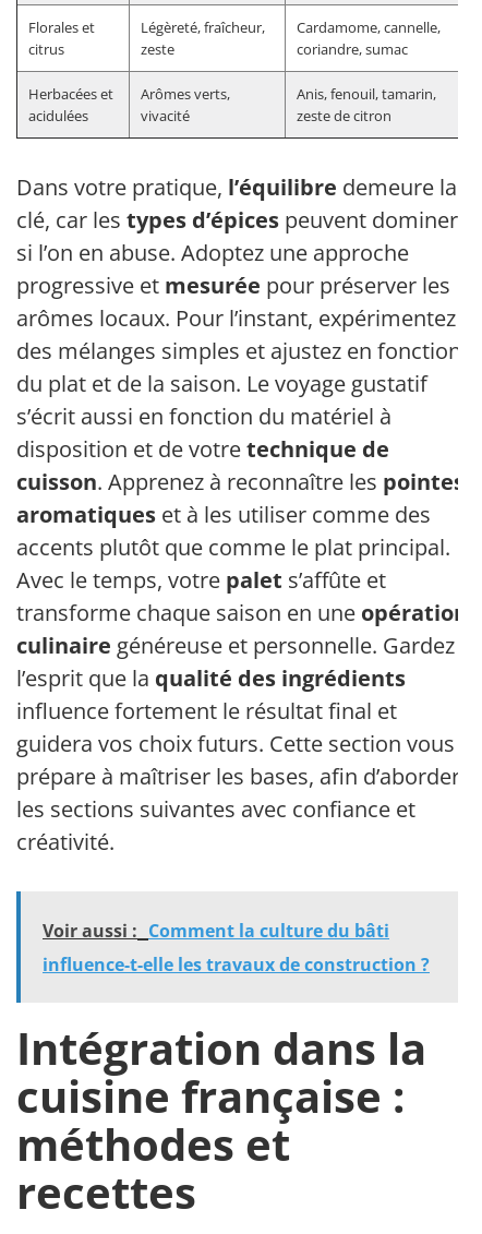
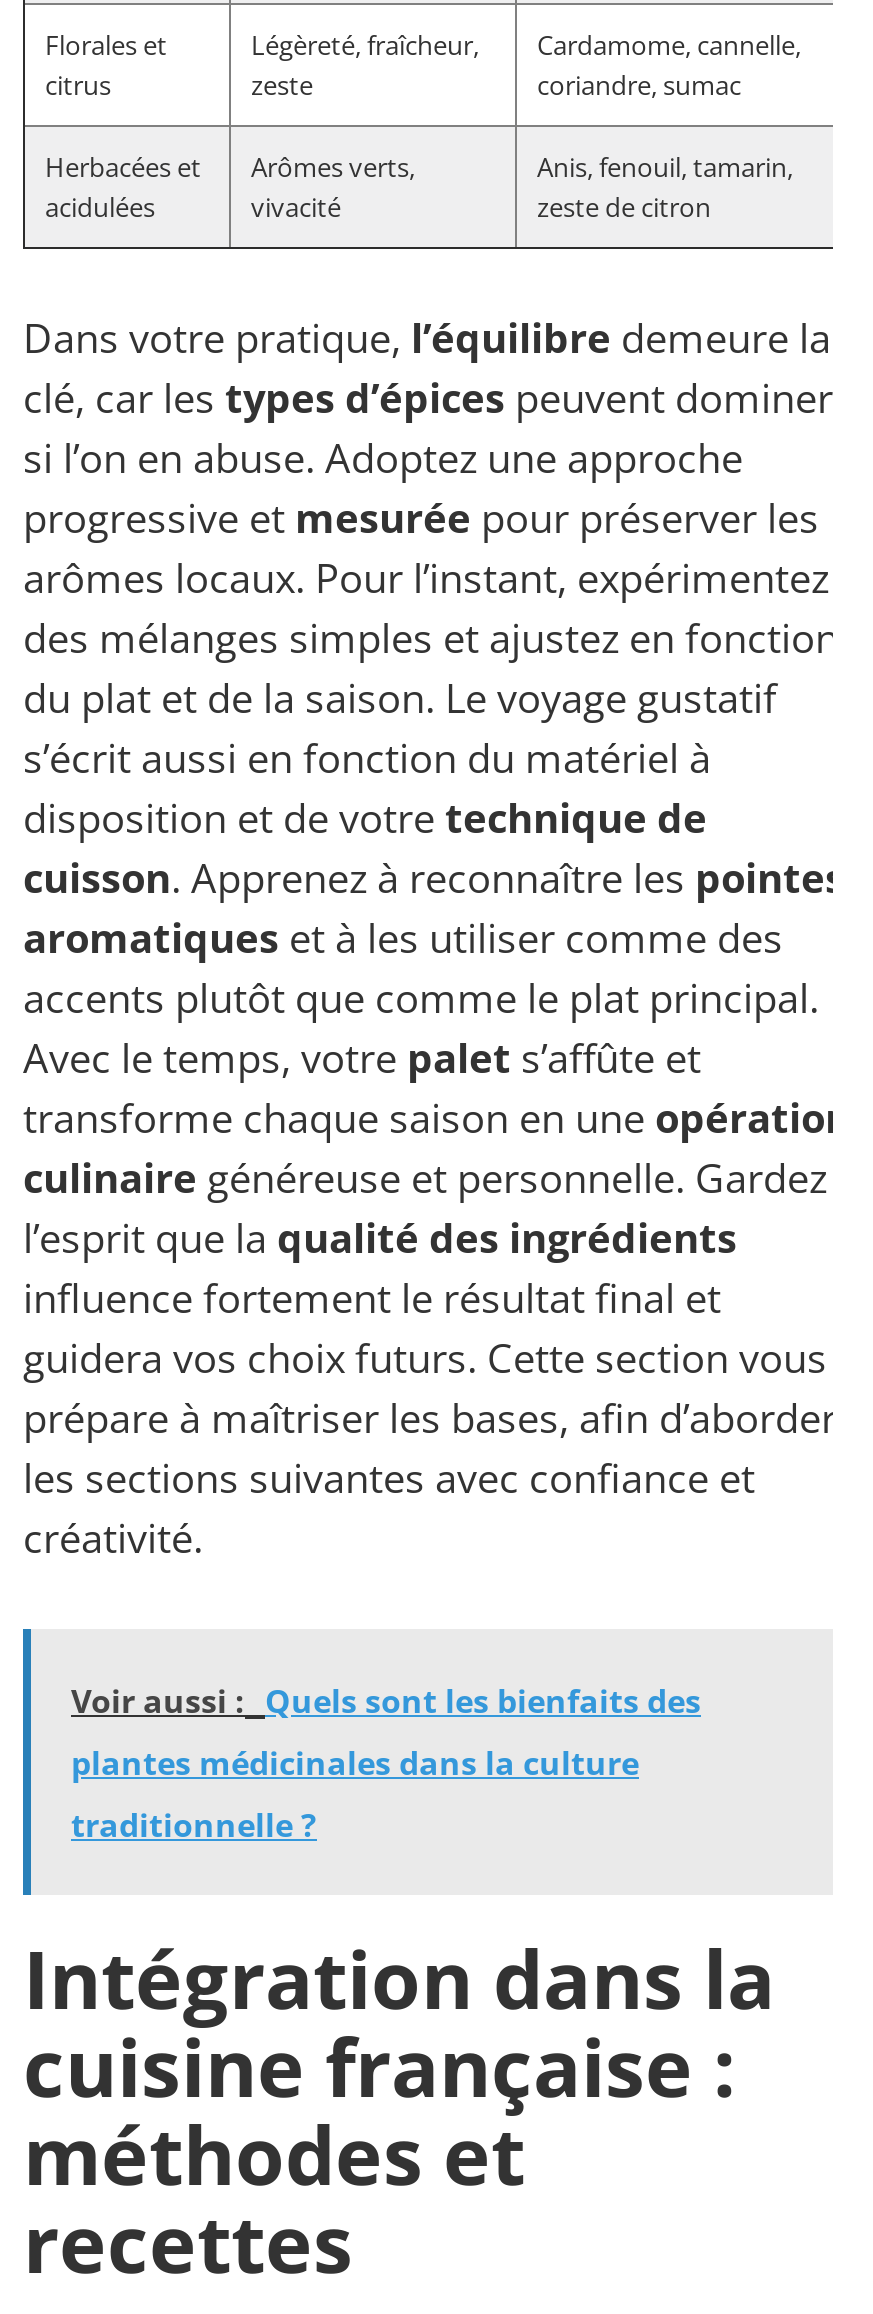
[43,919,430,977] Voir aussi : Comment la culture du bâti | influence-t-elle les travaux de construction ? -> [71,1679,701,1847] Voir aussi : Quels sont les bienfaits des | plantes médicinales dans la culture | traditionnelle ?

